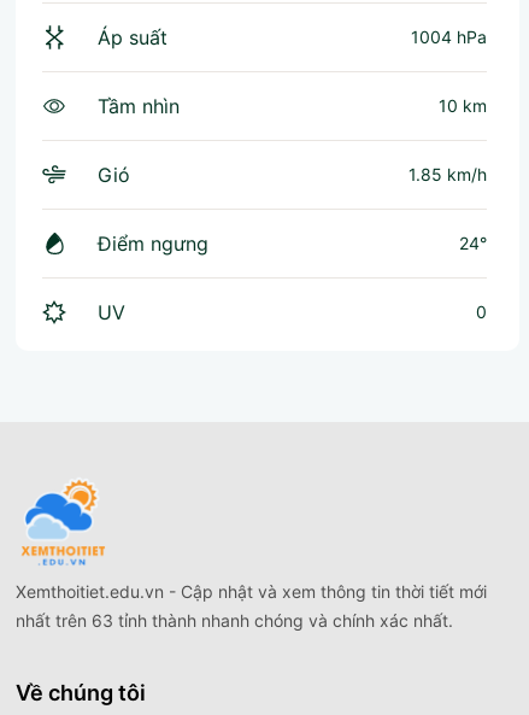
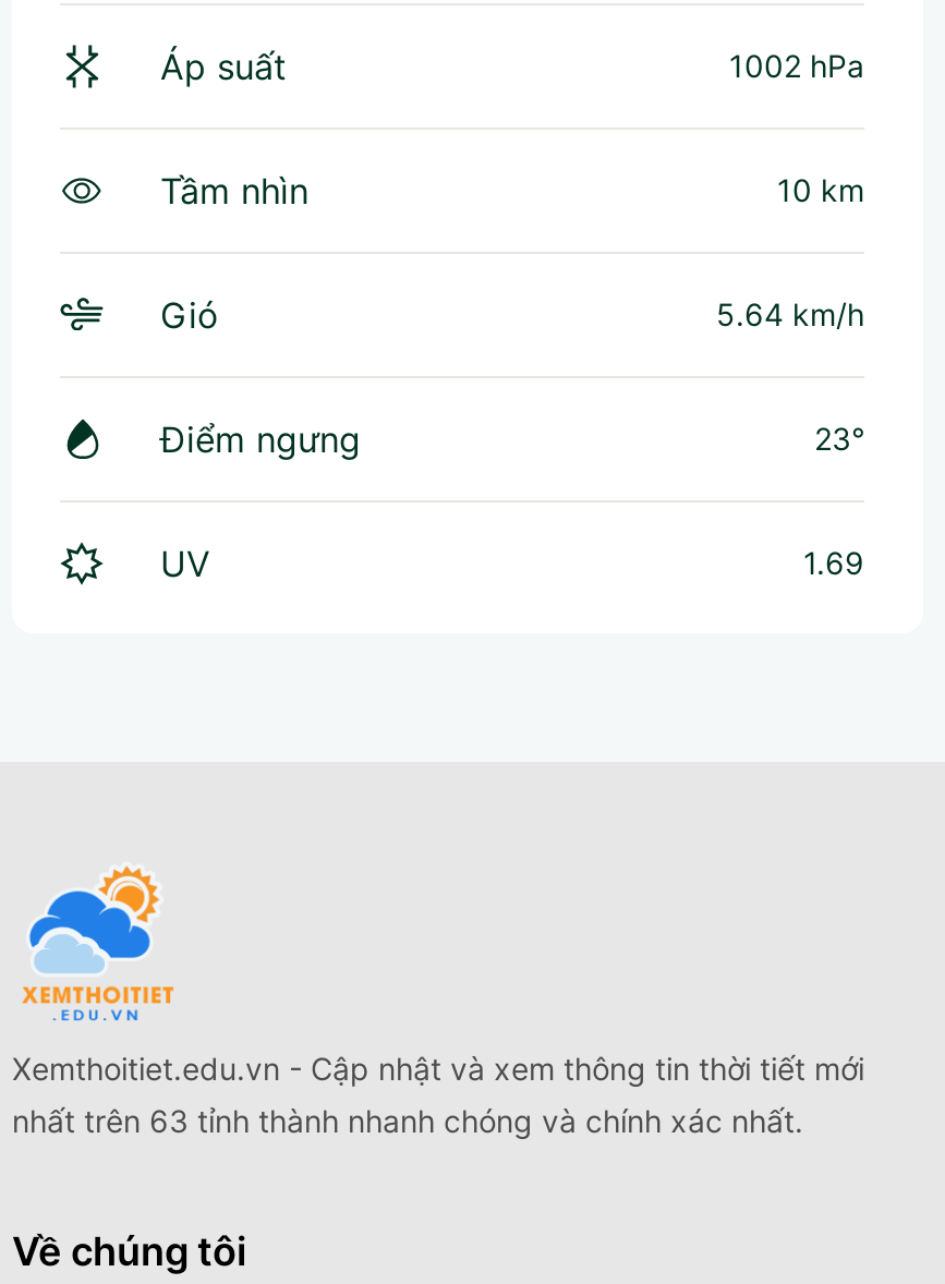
[411,26,487,47] 1004 hPa -> [729,46,864,83] 1002 hPa
[408,163,487,184] 1.85 km/h -> [716,295,864,332] 5.64 km/h
[459,232,487,253] 24° -> [814,419,864,456] 23°
[476,301,487,321] 0 -> [803,543,864,580] 1.69

